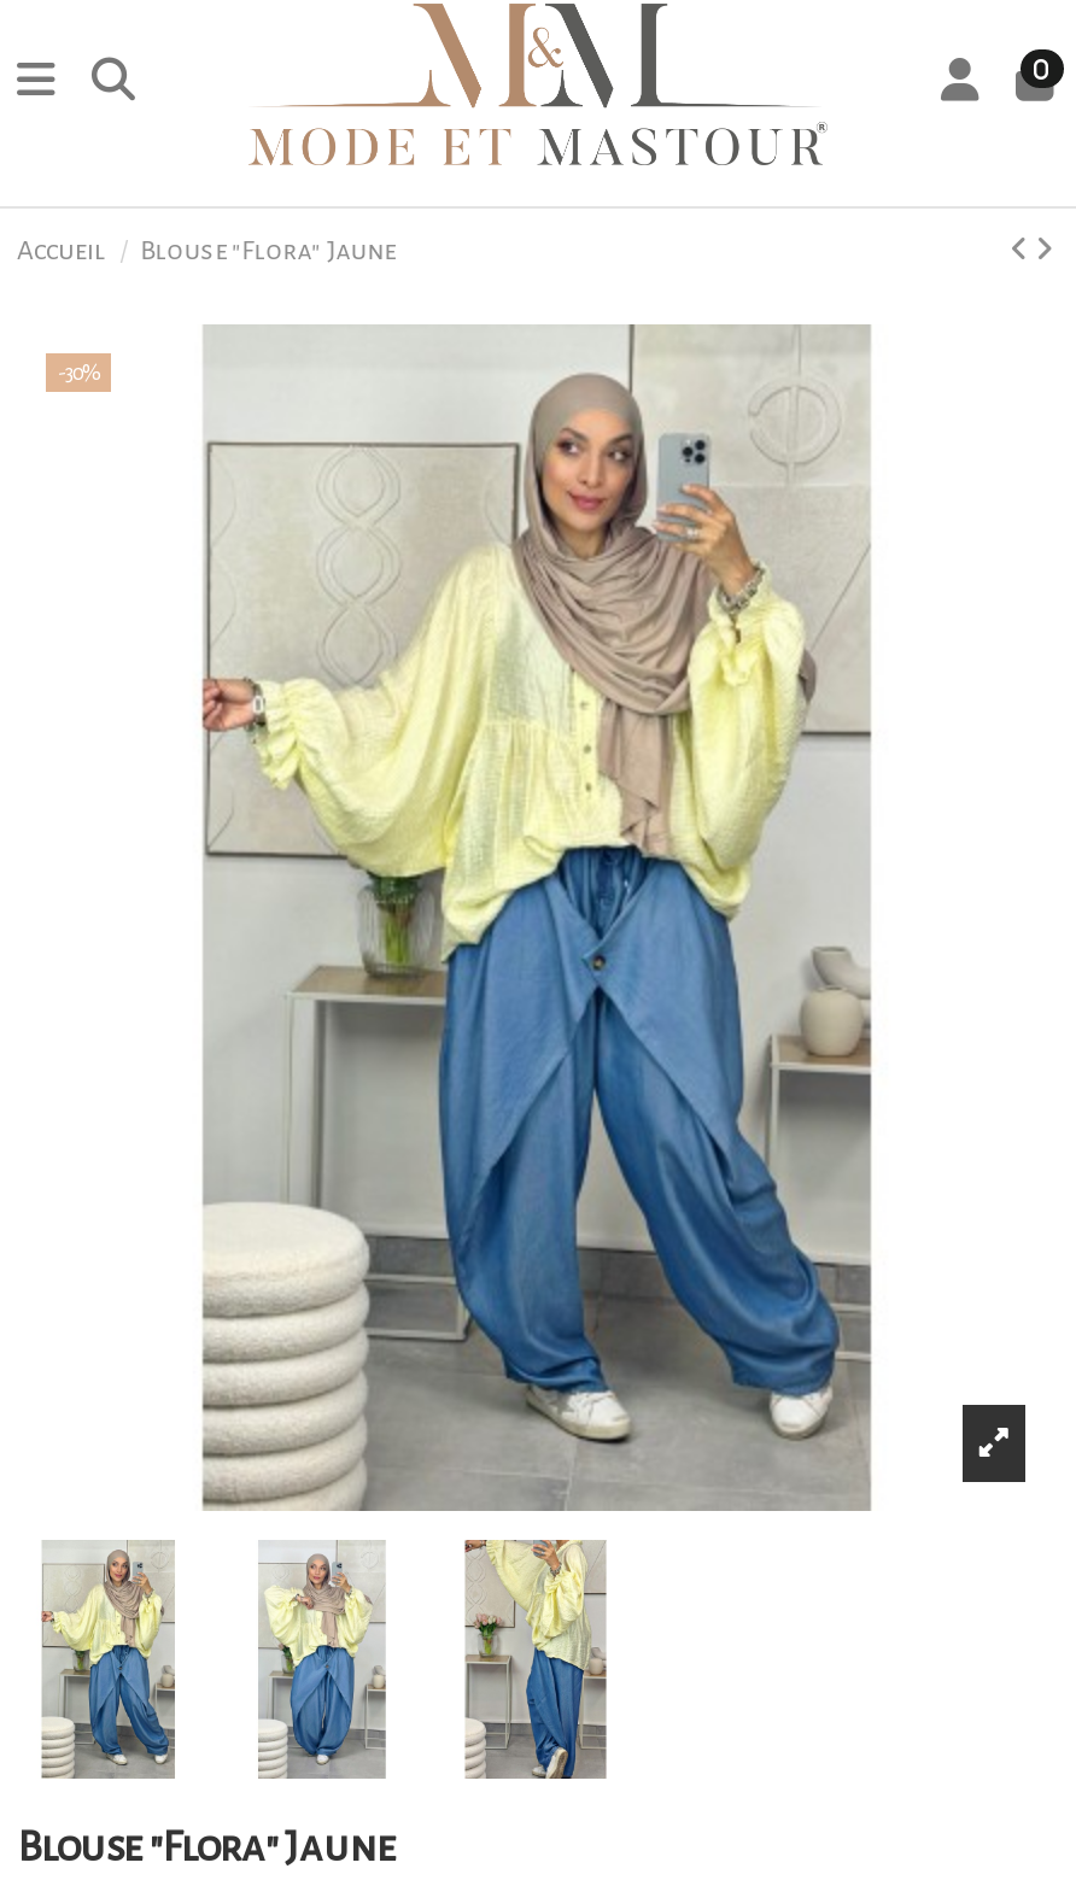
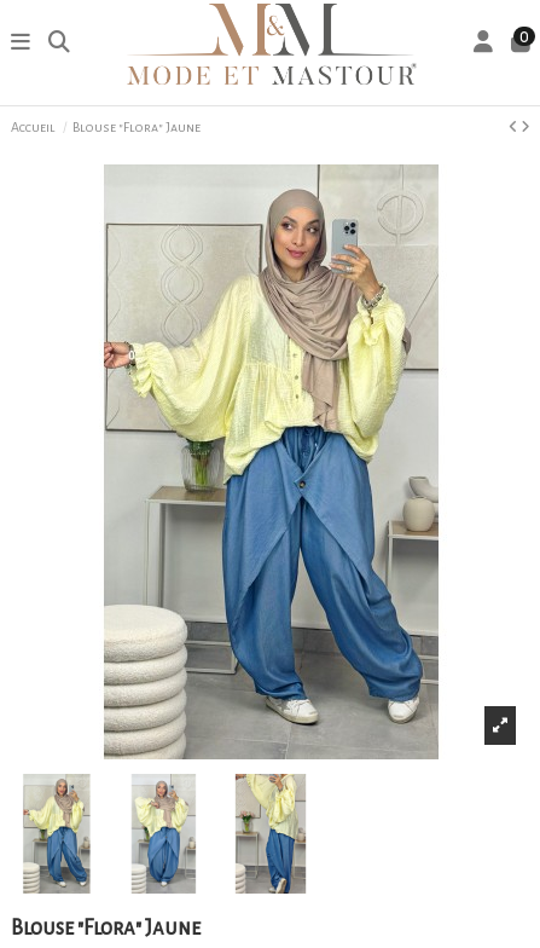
[58,360,99,384] -30% -> none

